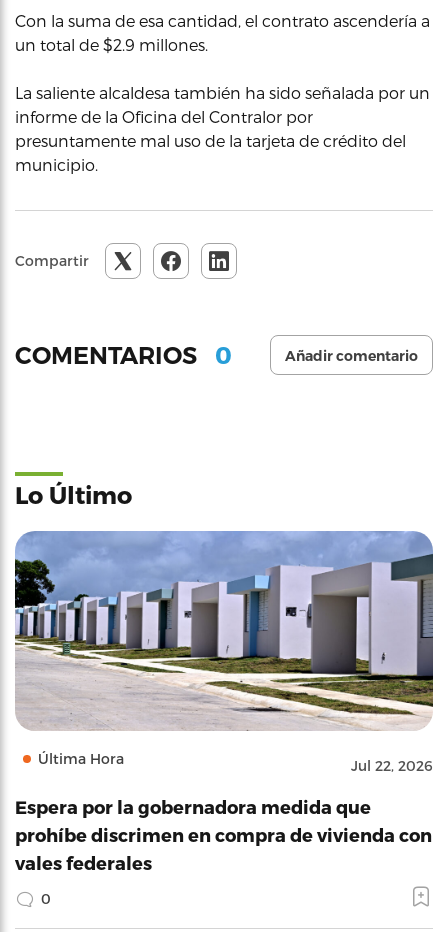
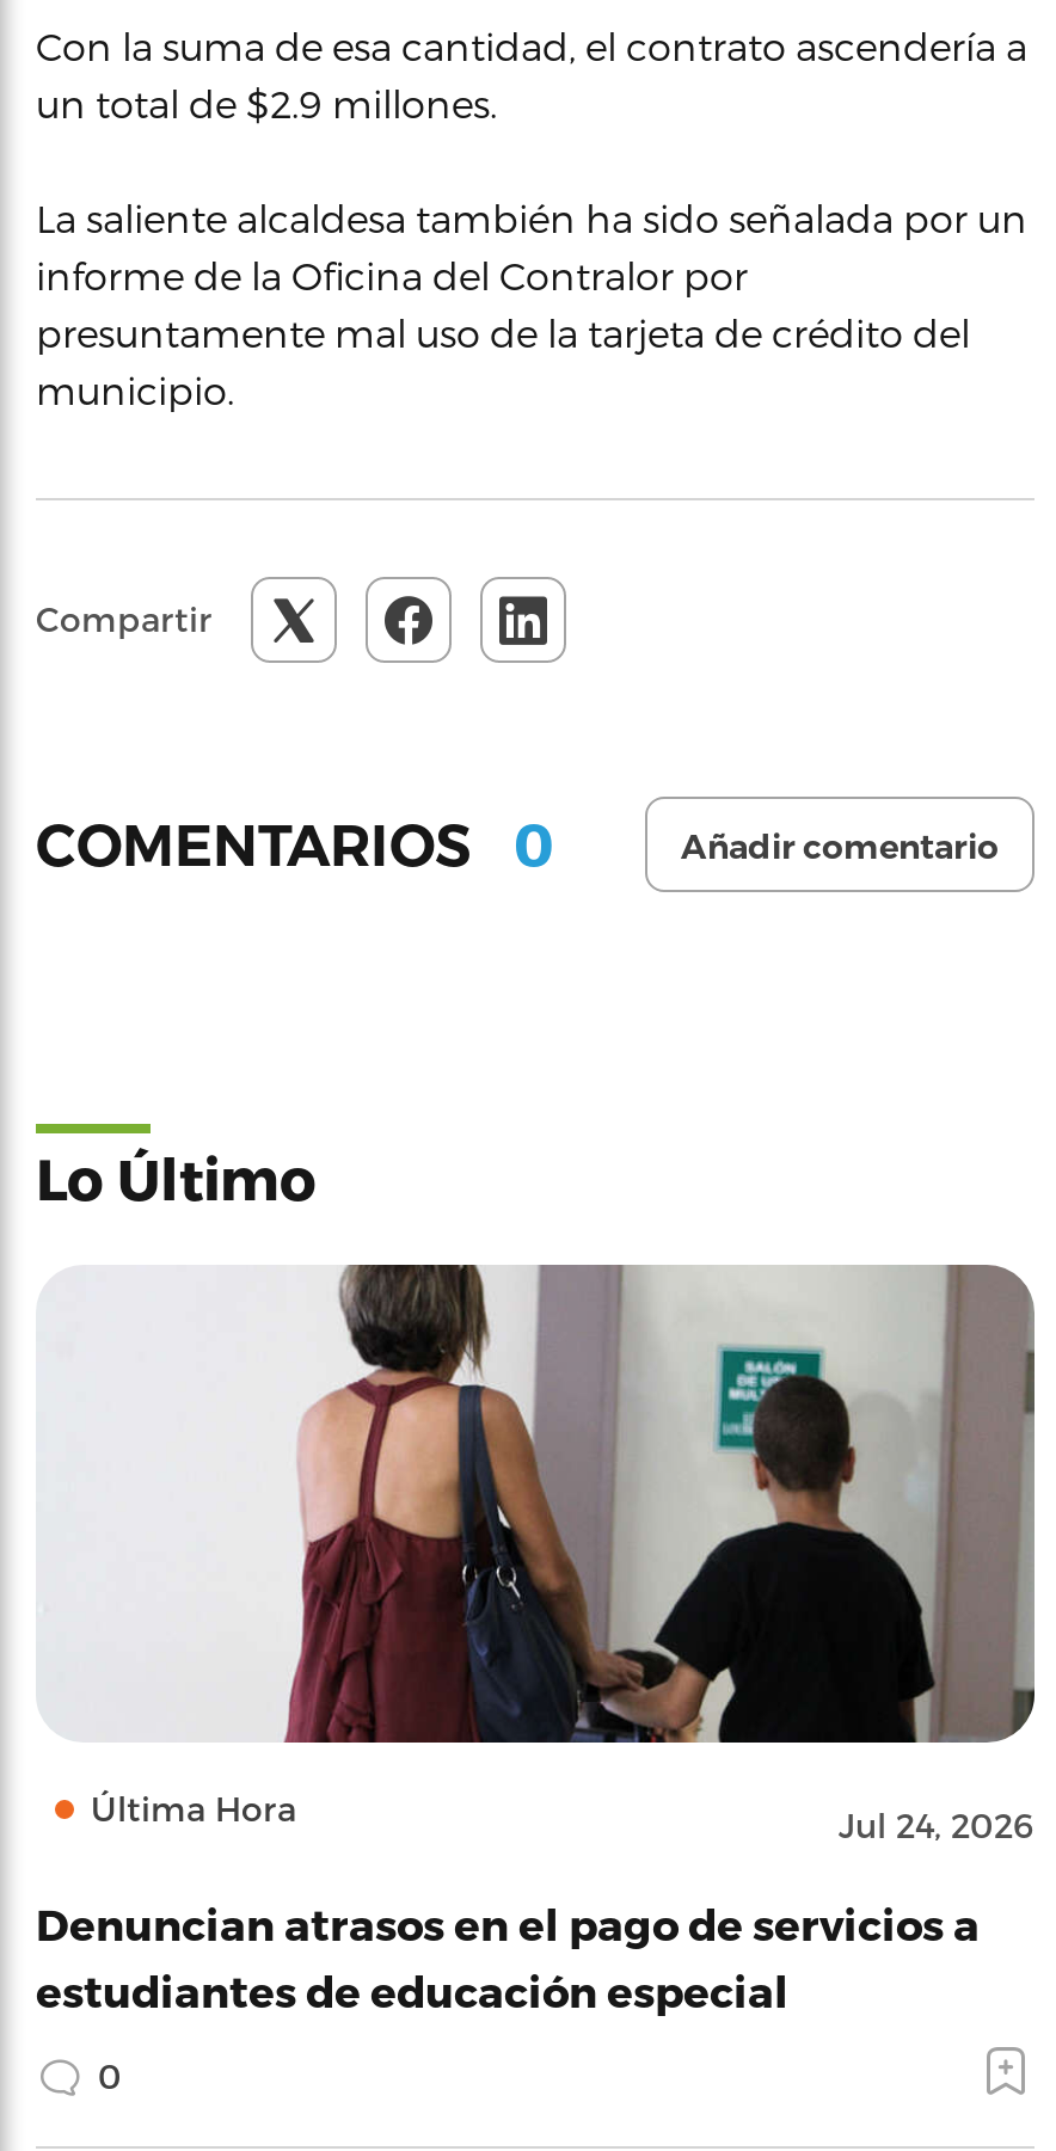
[14,530,434,774] [image] | Jul 22, 2026 -> [36,1262,1037,1845] [image] | Jul 24, 2026
[15,796,432,873] Espera por la gobernadora medida que | prohíbe discrimen en compra de vivienda con | vales federales -> [36,1898,980,2015] Denuncian atrasos en el pago de servicios a | estudiantes de educación especial

